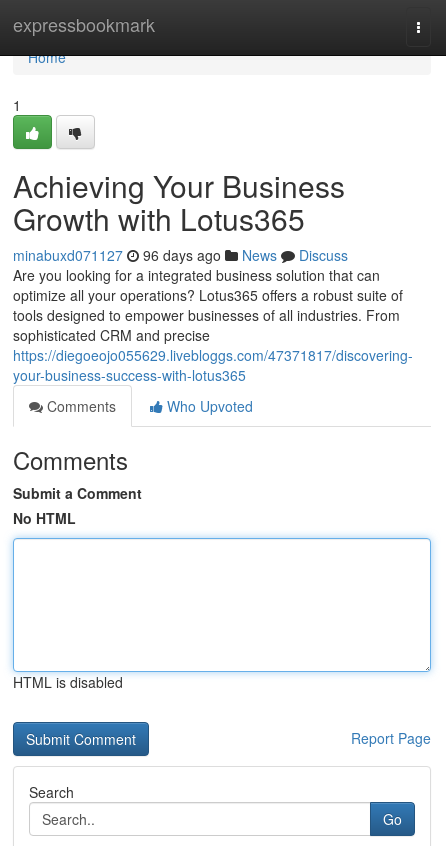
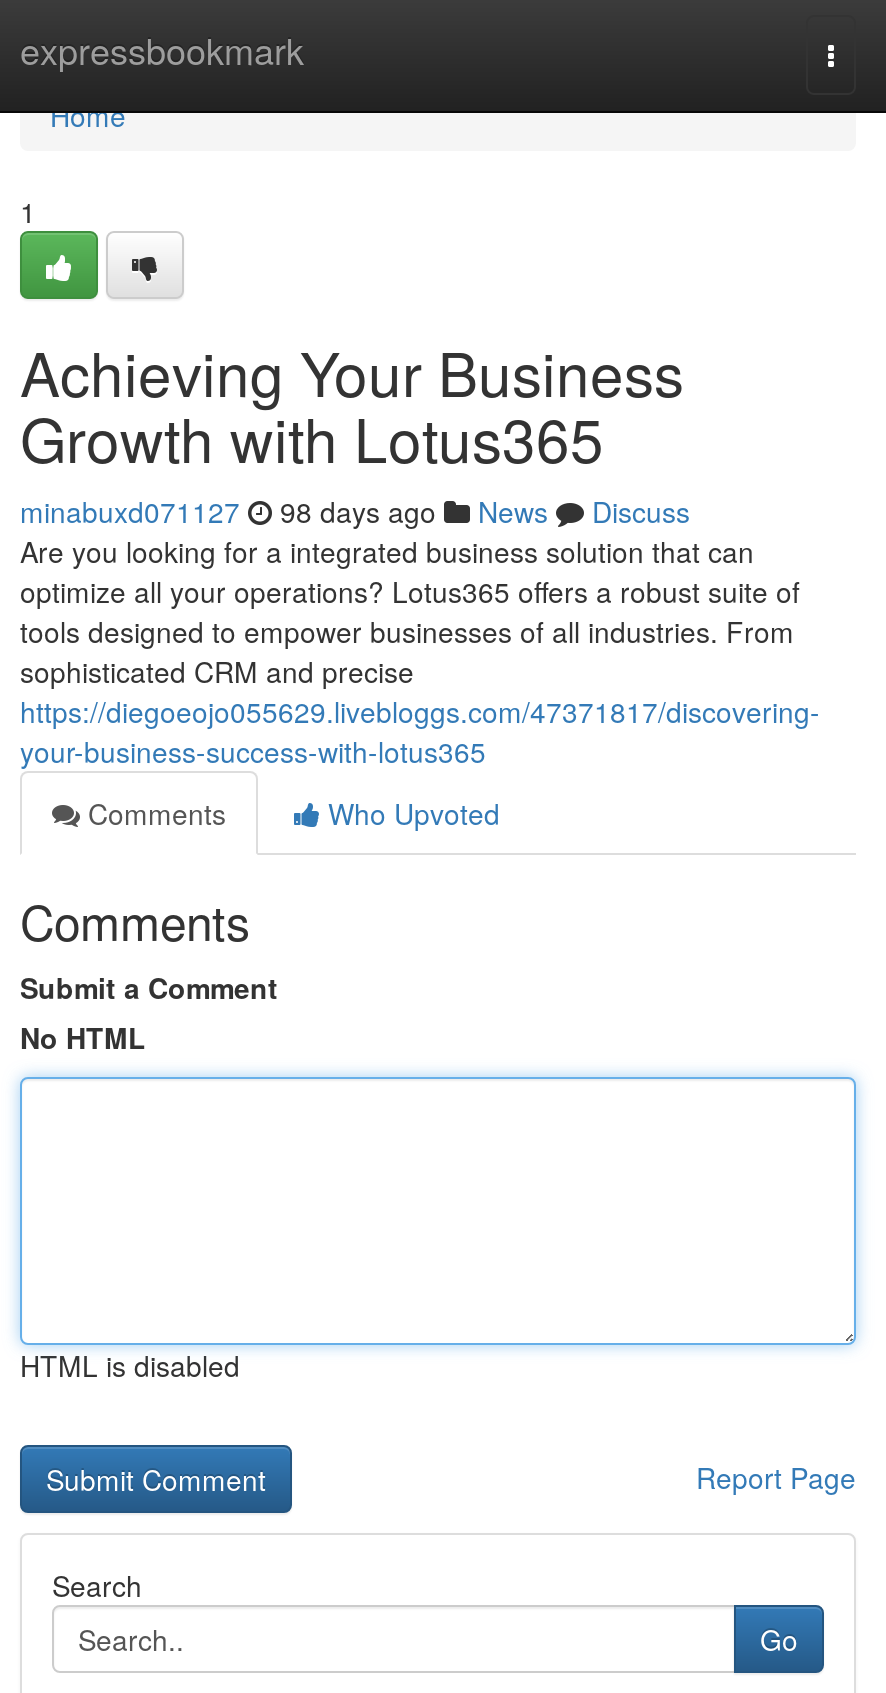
[13,245,348,265] minabuxd071127 96 days ago News Discuss -> [20,491,690,531] minabuxd071127 98 days ago News Discuss

